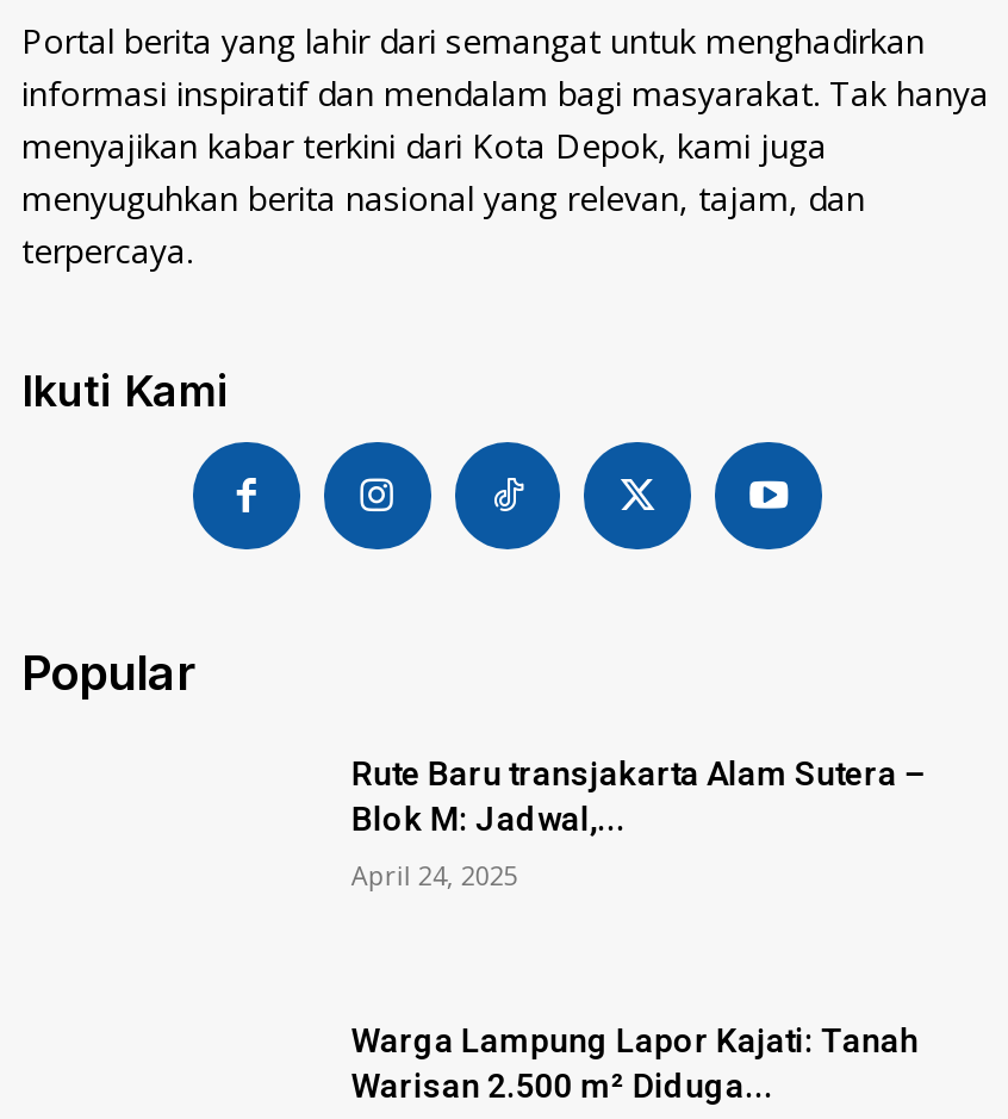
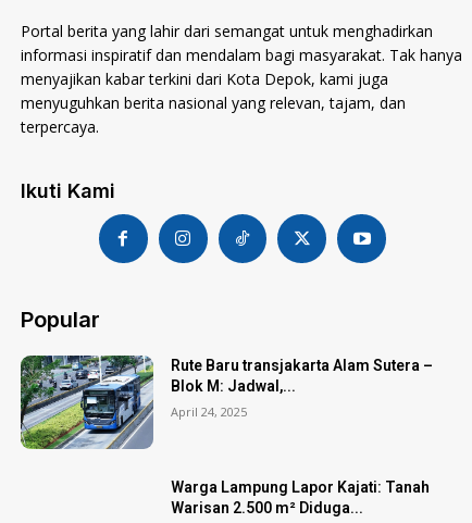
none -> [20,354,154,450] [image]

